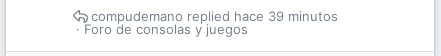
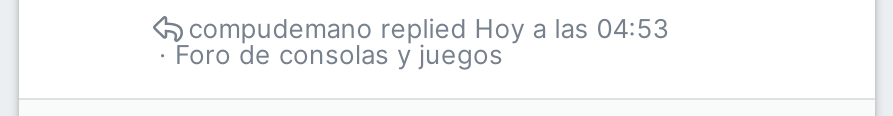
[234,8,338,24] hace 39 minutos -> [474,12,668,44] Hoy a las 04:53

